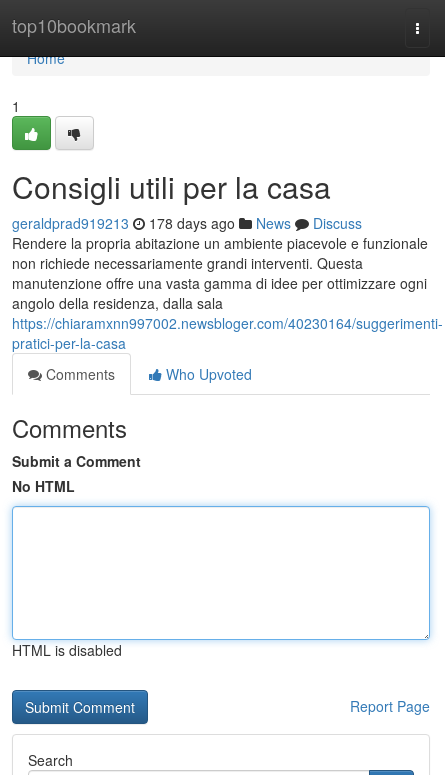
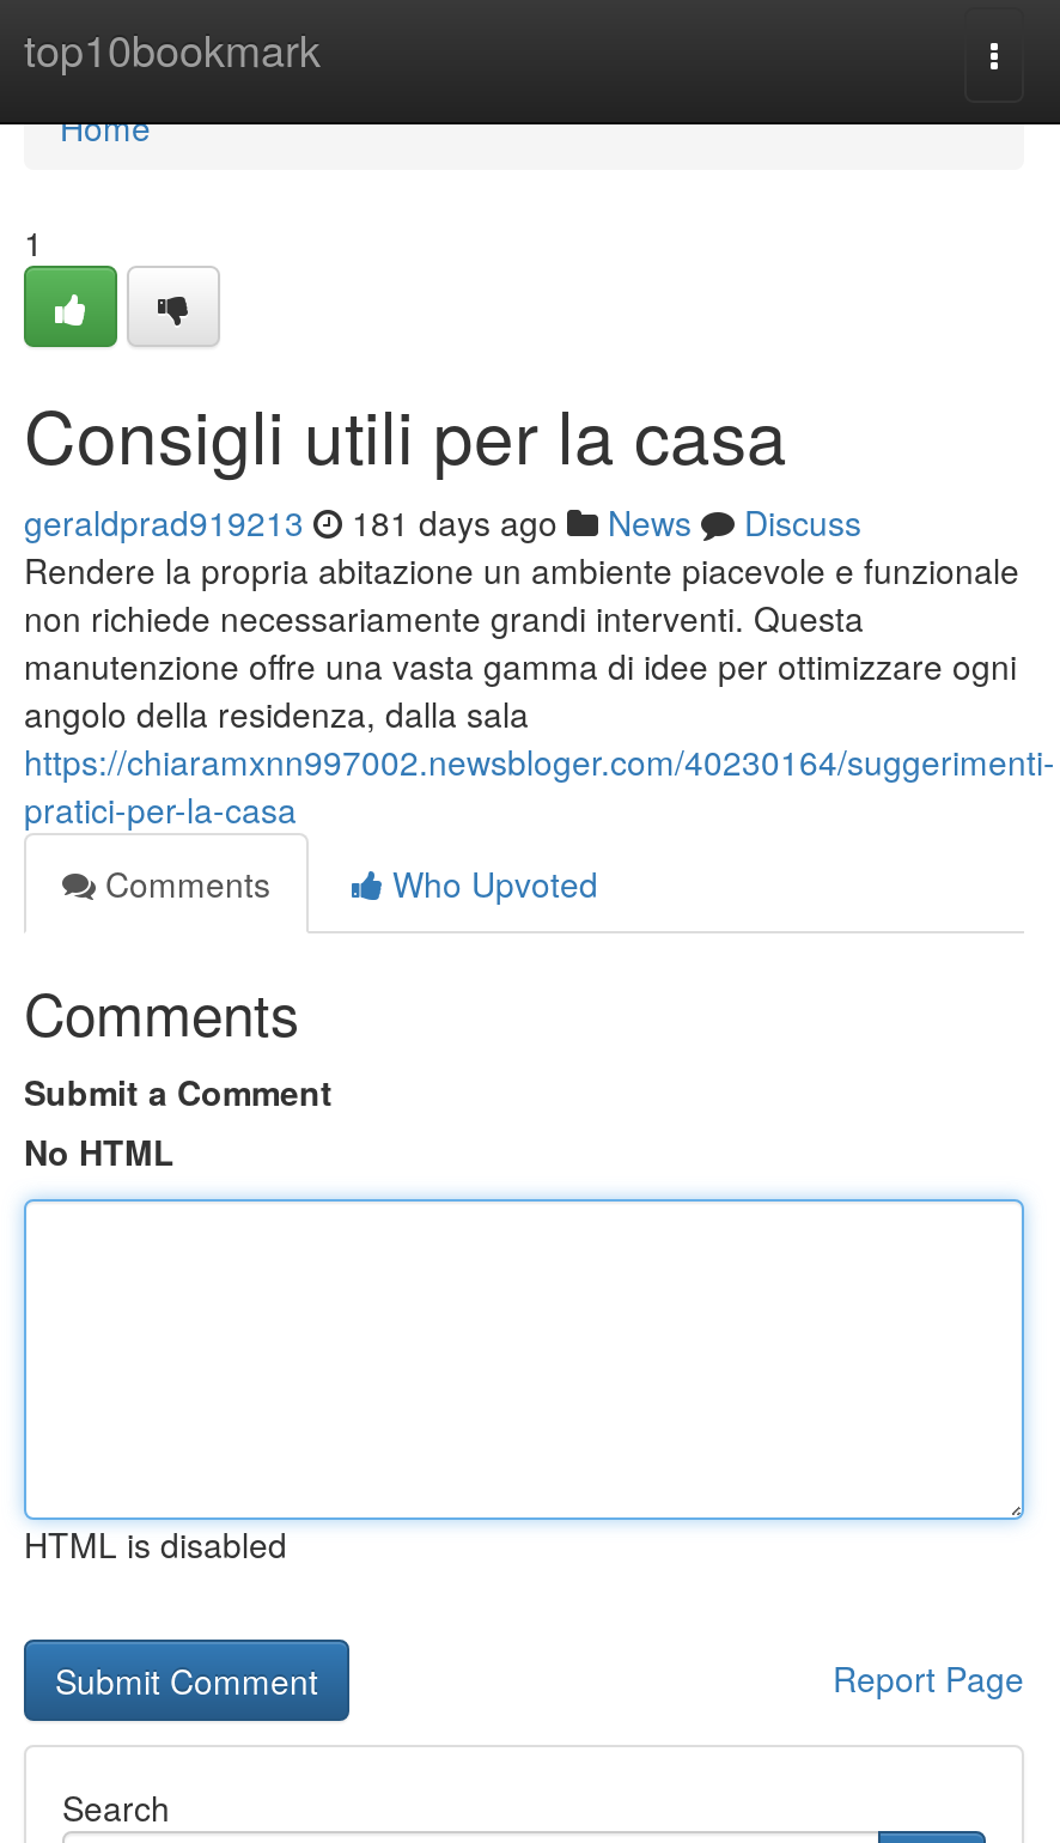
[12,213,362,233] geraldprad919213 178 days ago News Discuss -> [24,498,861,546] geraldprad919213 181 days ago News Discuss

